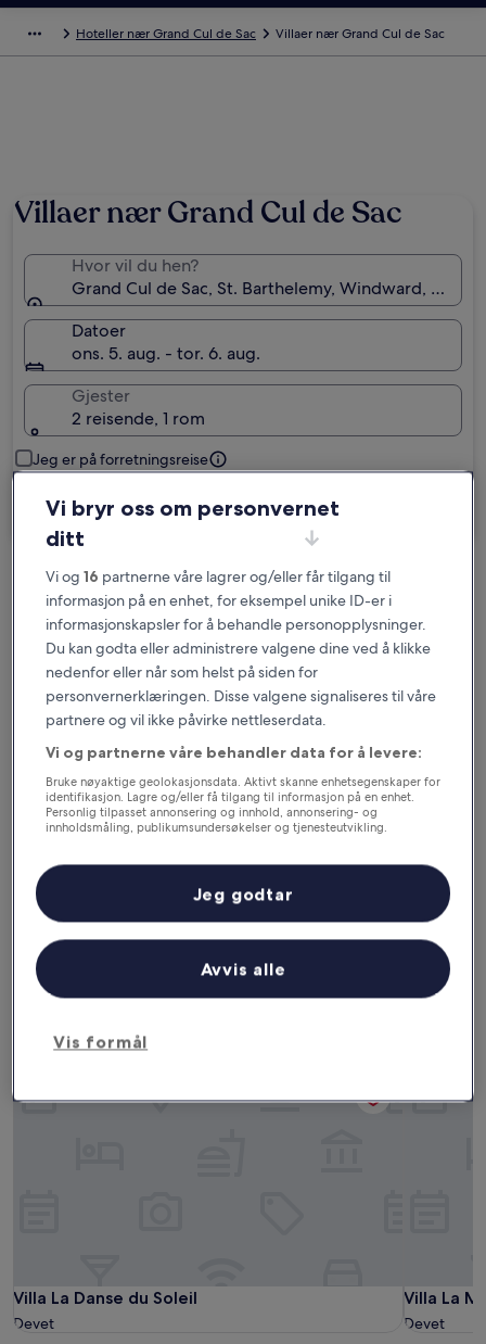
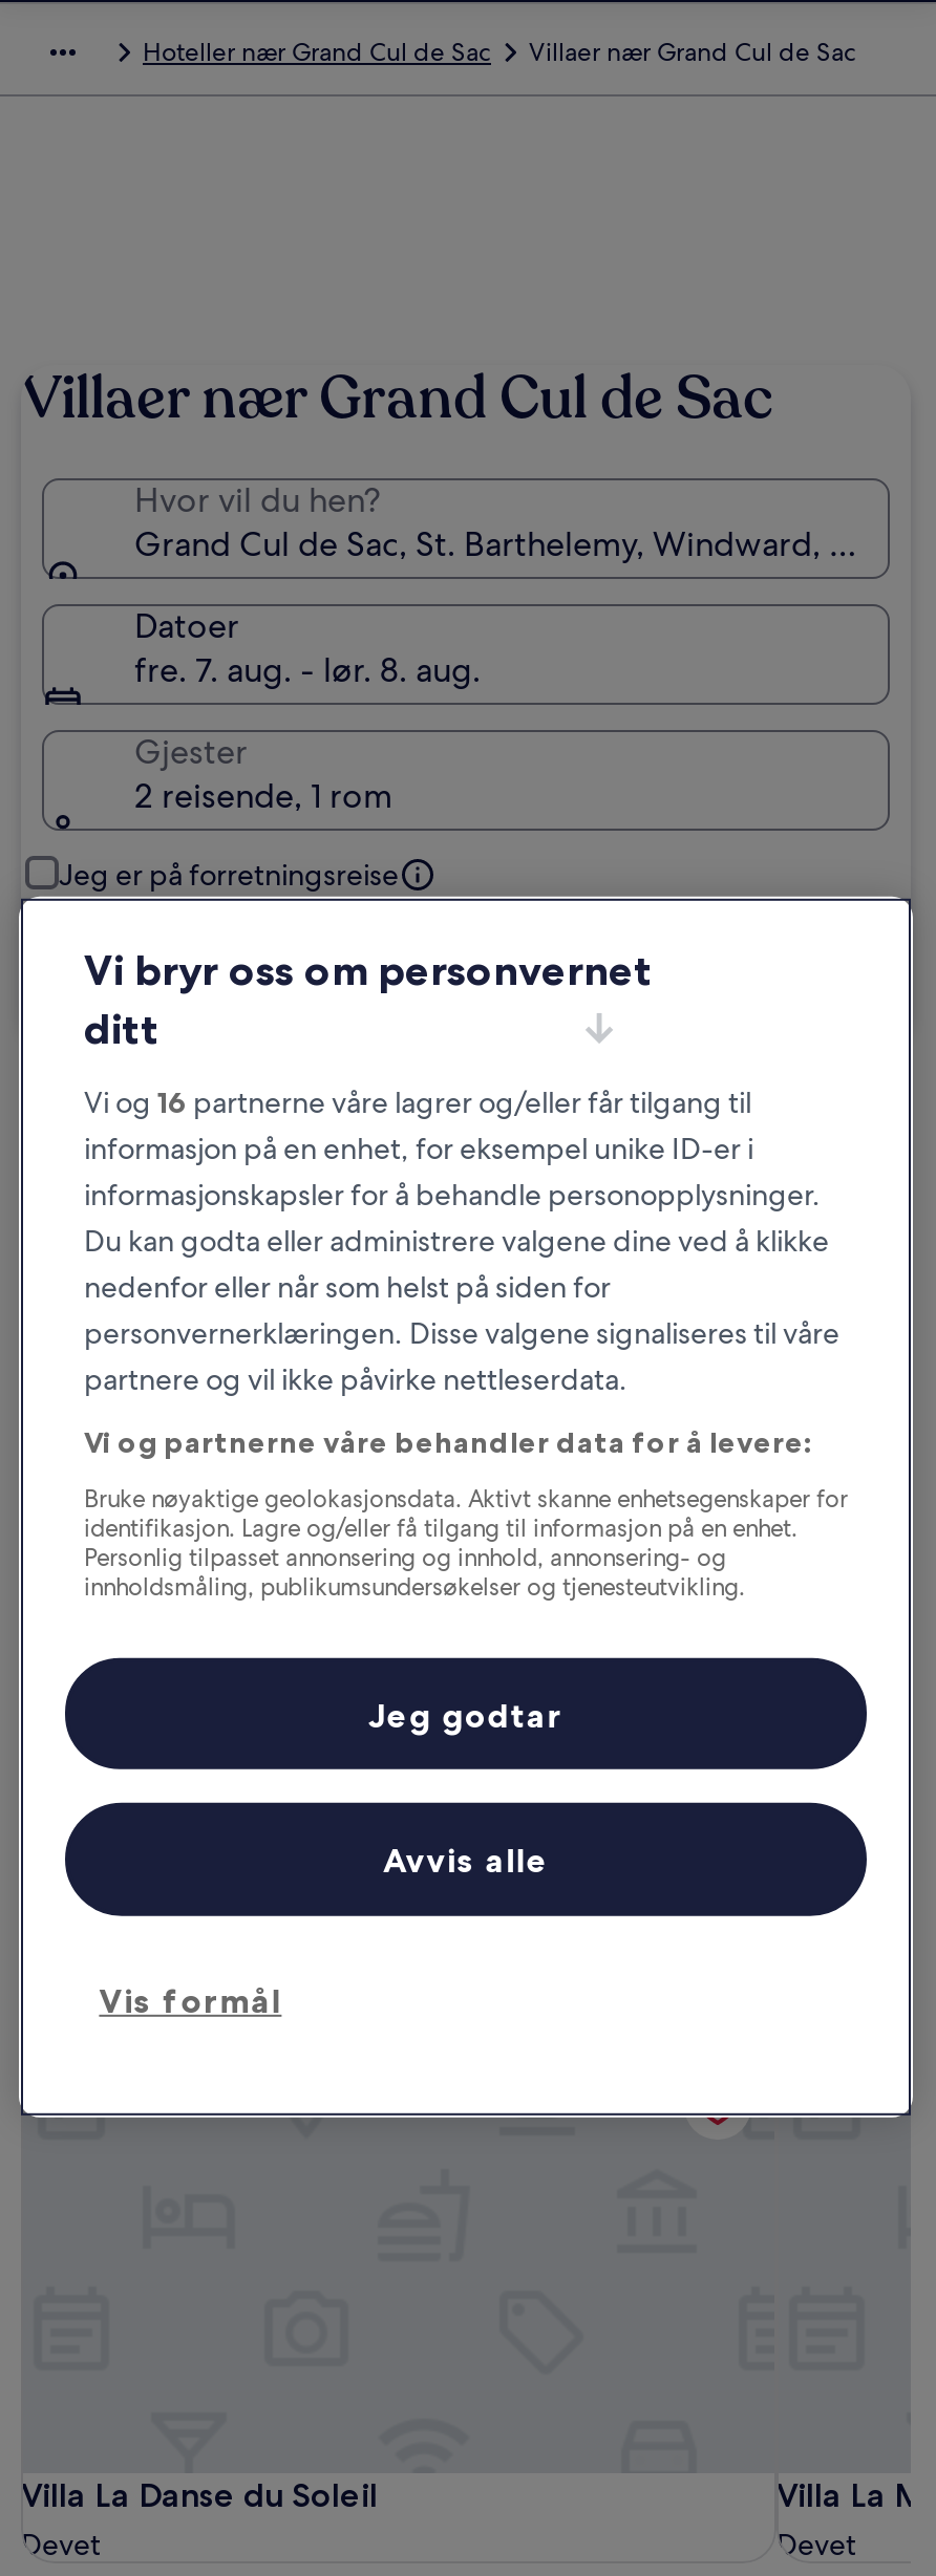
[72,342,260,365] ons. 5. aug. - tor. 6. aug. -> [134,648,481,692] fre. 7. aug. - lør. 8. aug.

